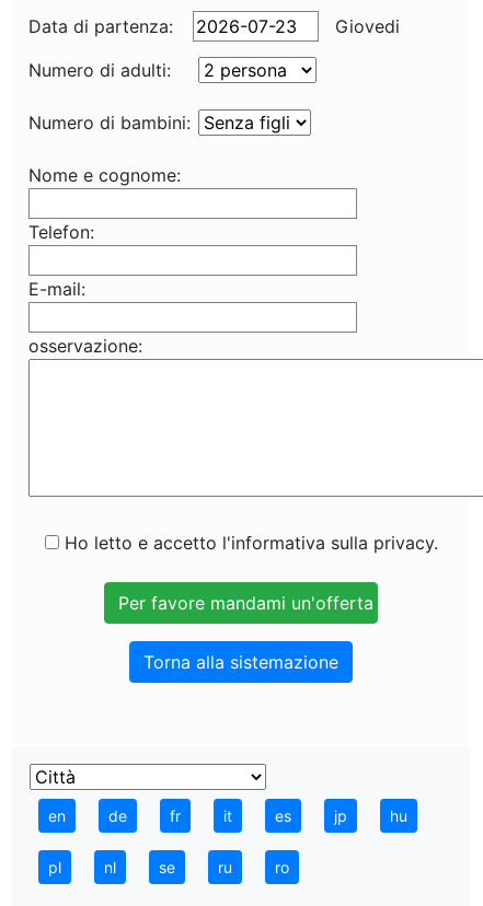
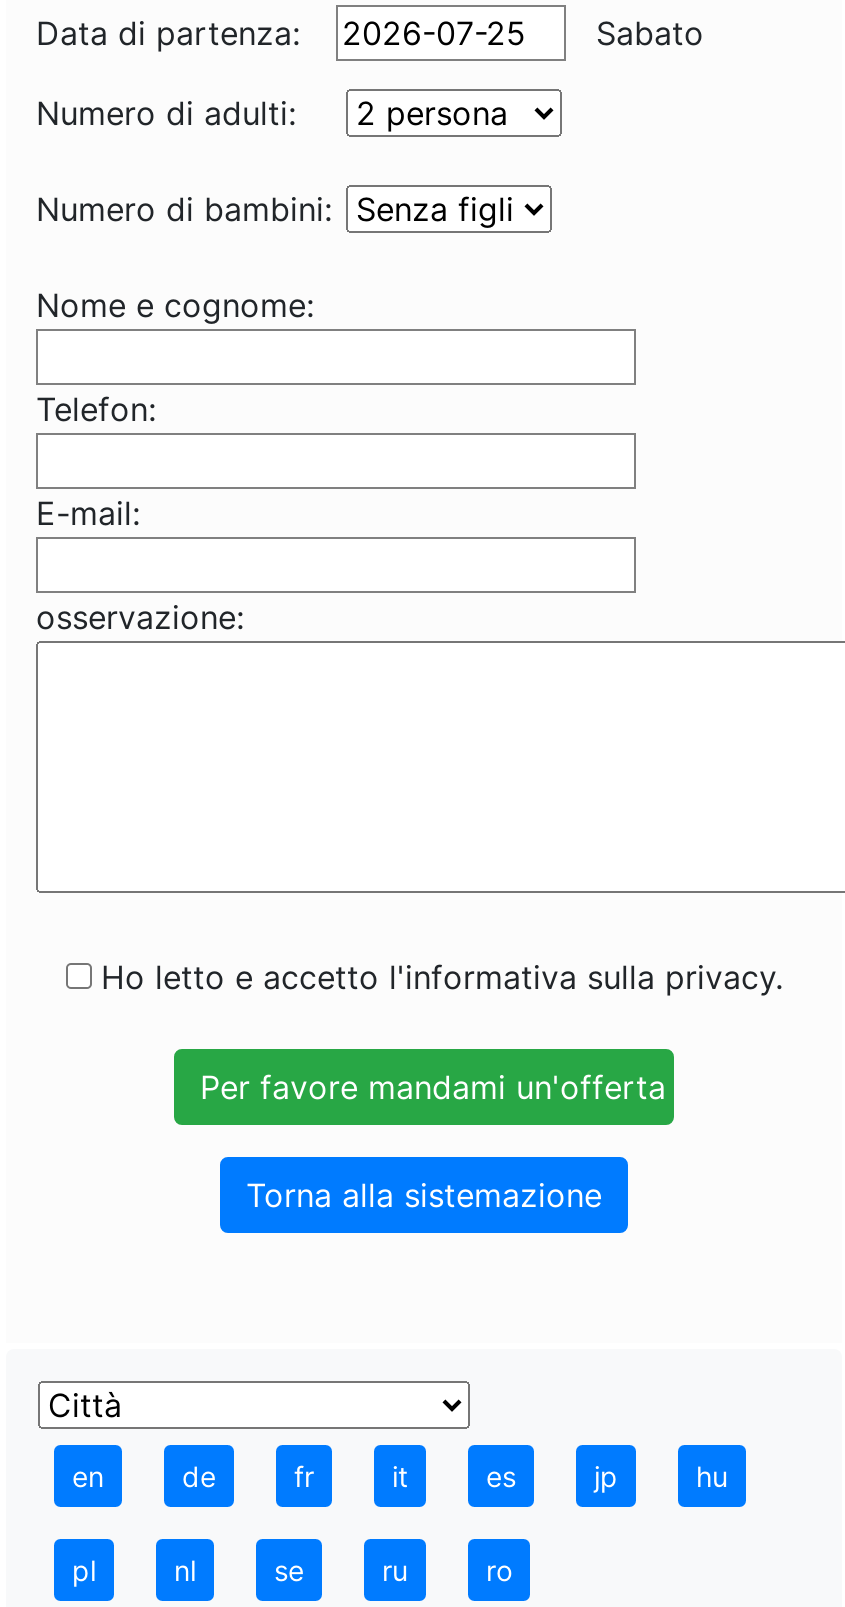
[330,15,400,37] Giovedi -> [586,13,704,53] Sabato

